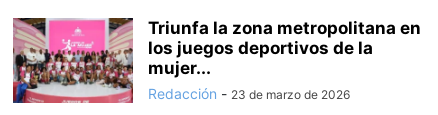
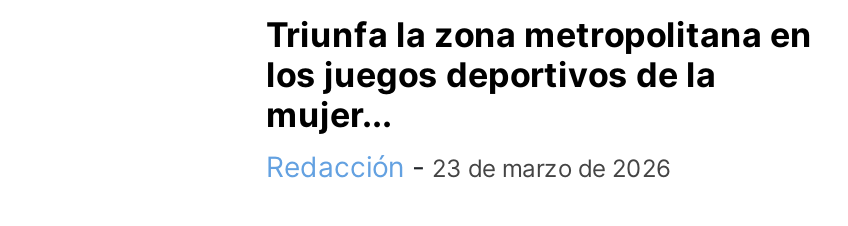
[12,17,134,104] [image] -> none

